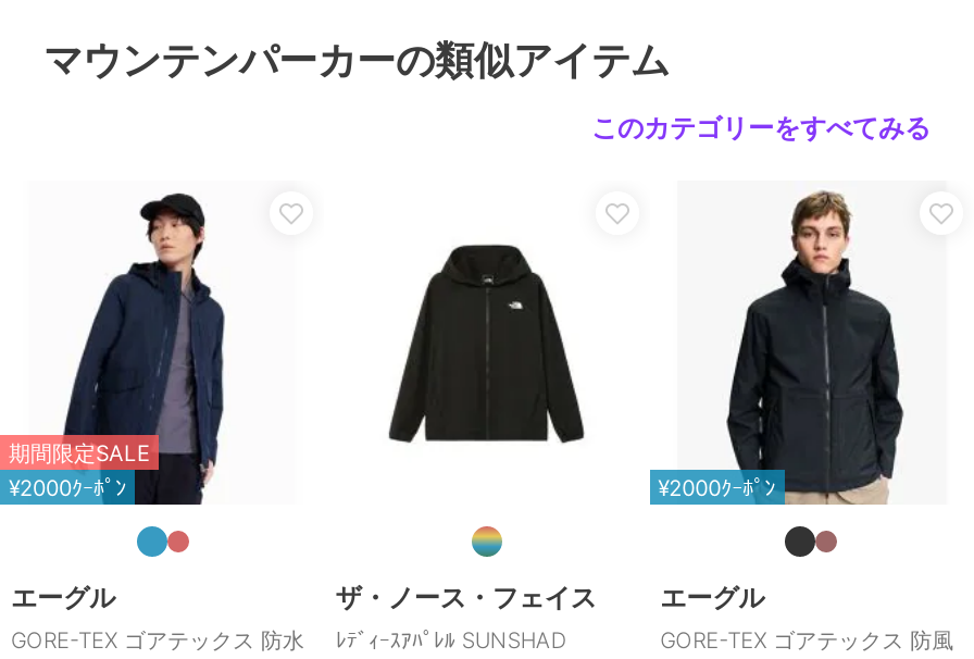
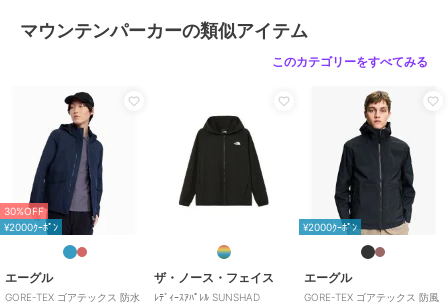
[9,439,150,465] 期間限定SALE -> [4,205,44,217] 30%OFF

